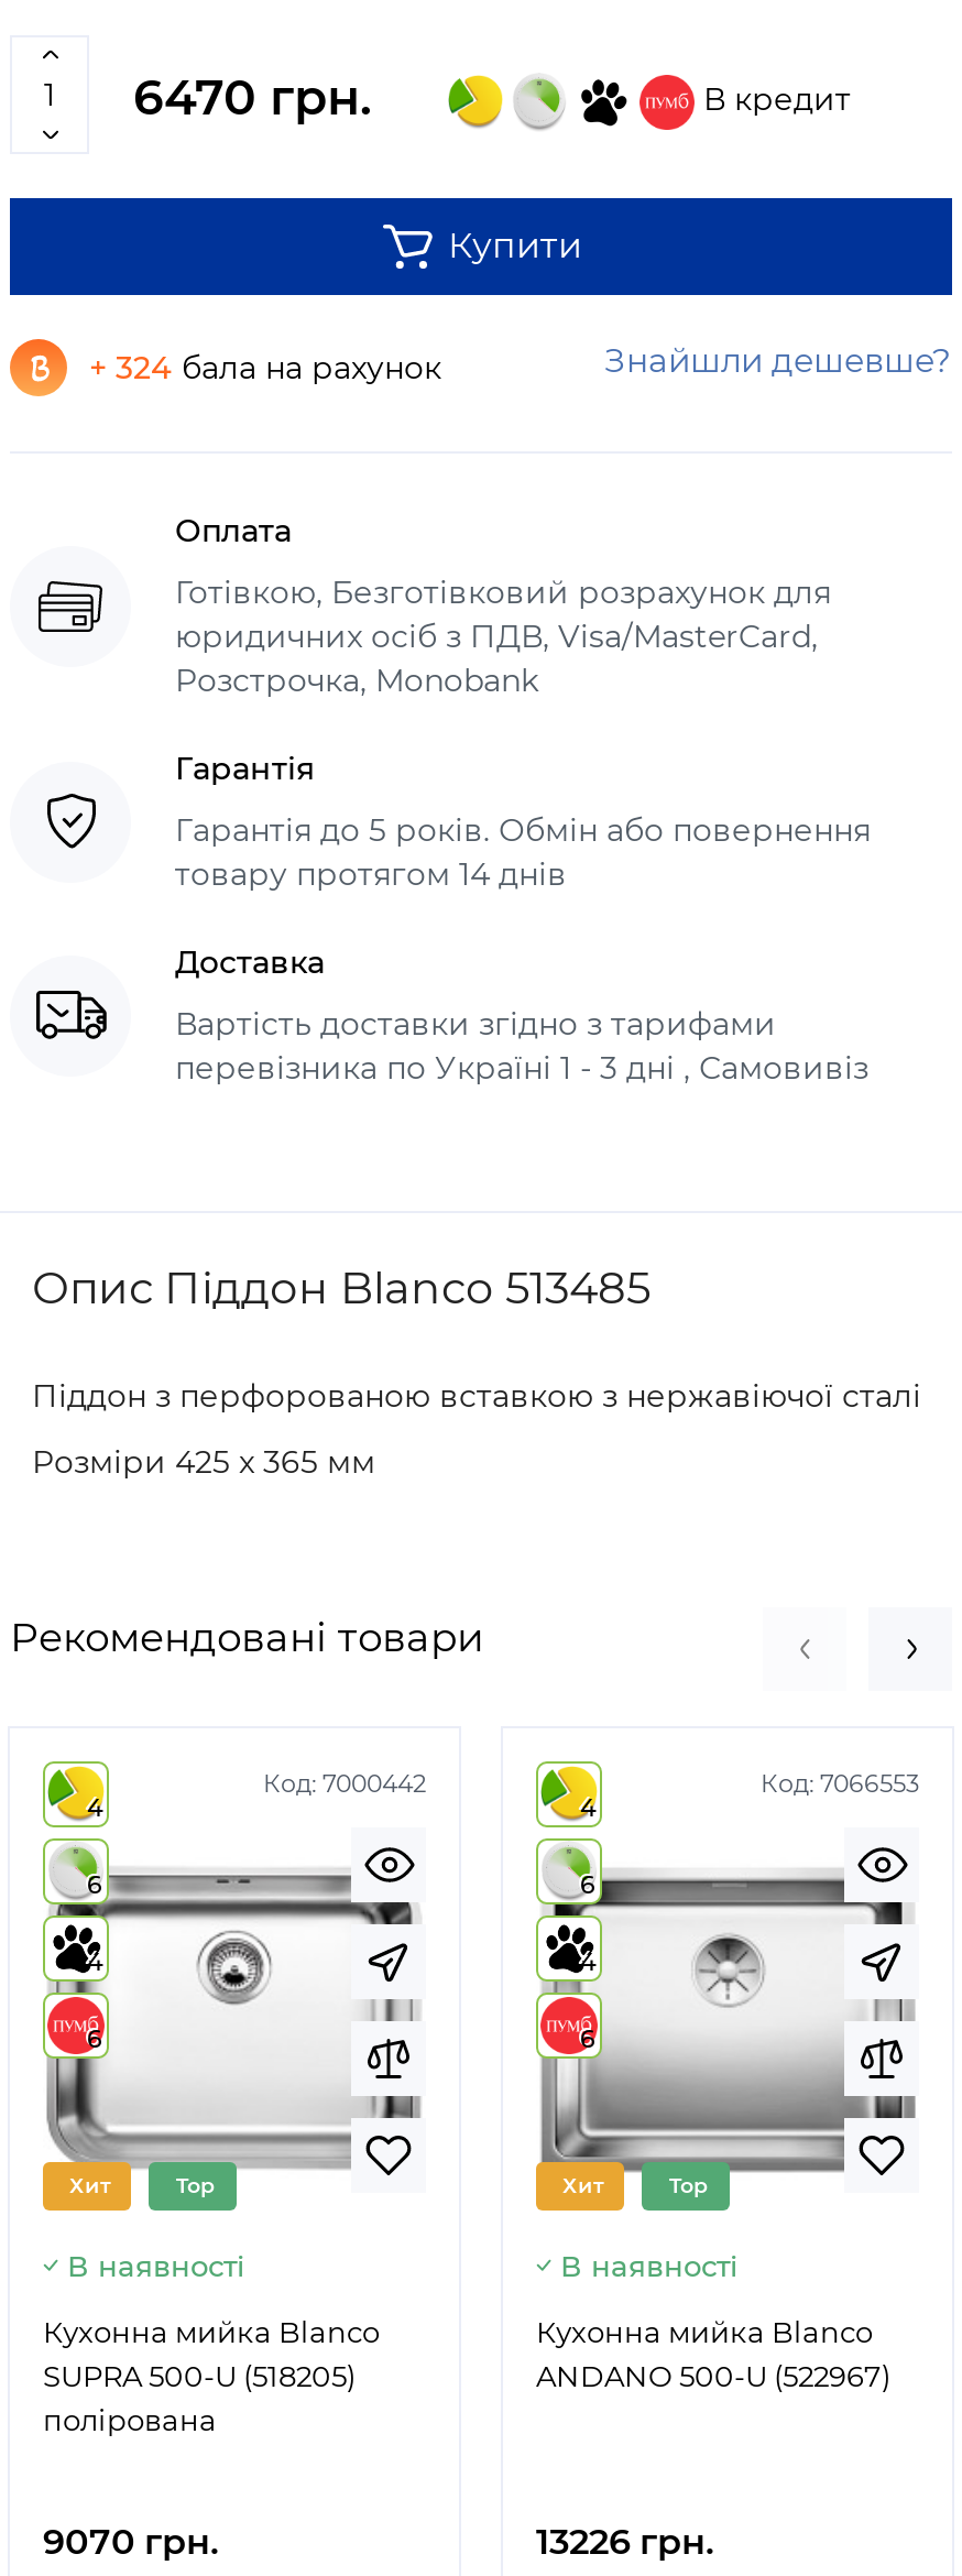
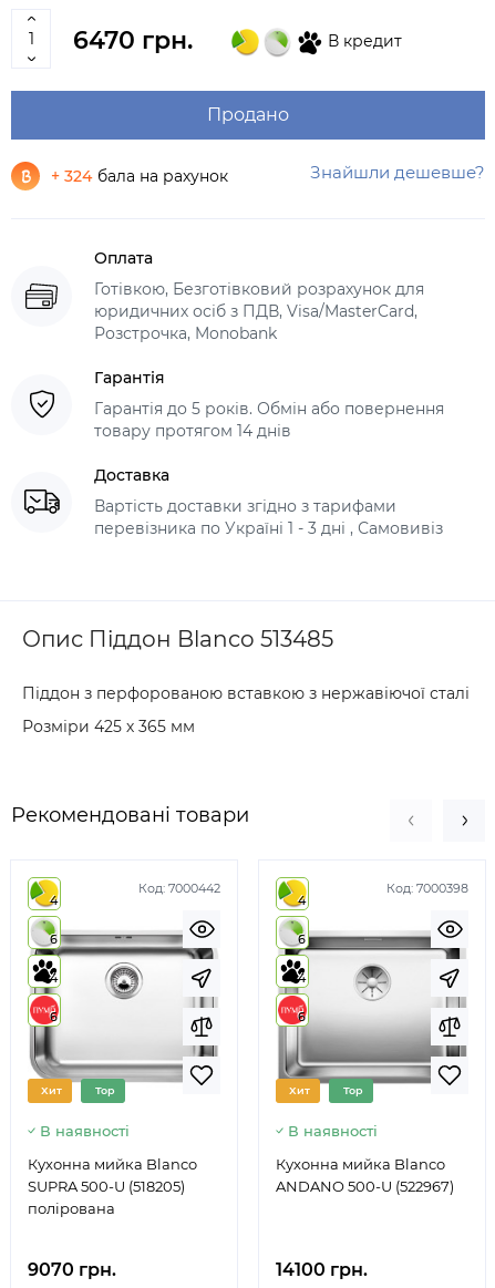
[448,225,582,267] Купити -> [207,104,289,125] Продано
[761,1768,919,1799] Код: 7066553 -> [386,881,468,896] Код: 7000398
[536,2521,714,2563] 13226 грн. -> [276,1259,368,1280] 14100 грн.

